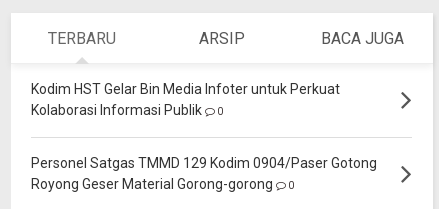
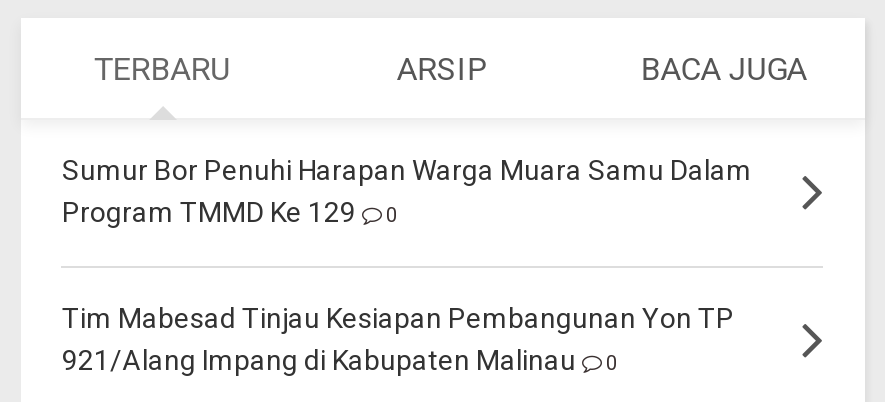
[31,81,340,118] Kodim HST Gelar Bin Media Infoter untuk Perkuat | Kolaborasi Informasi Publik -> [62,154,752,228] Sumur Bor Penuhi Harapan Warga Muara Samu Dalam | Program TMMD Ke 129
[31,155,377,192] Personel Satgas TMMD 129 Kodim 0904/Paser Gotong | Royong Geser Material Gorong-gorong -> [62,302,734,376] Tim Mabesad Tinjau Kesiapan Pembangunan Yon TP | 921/Alang Impang di Kabupaten Malinau

